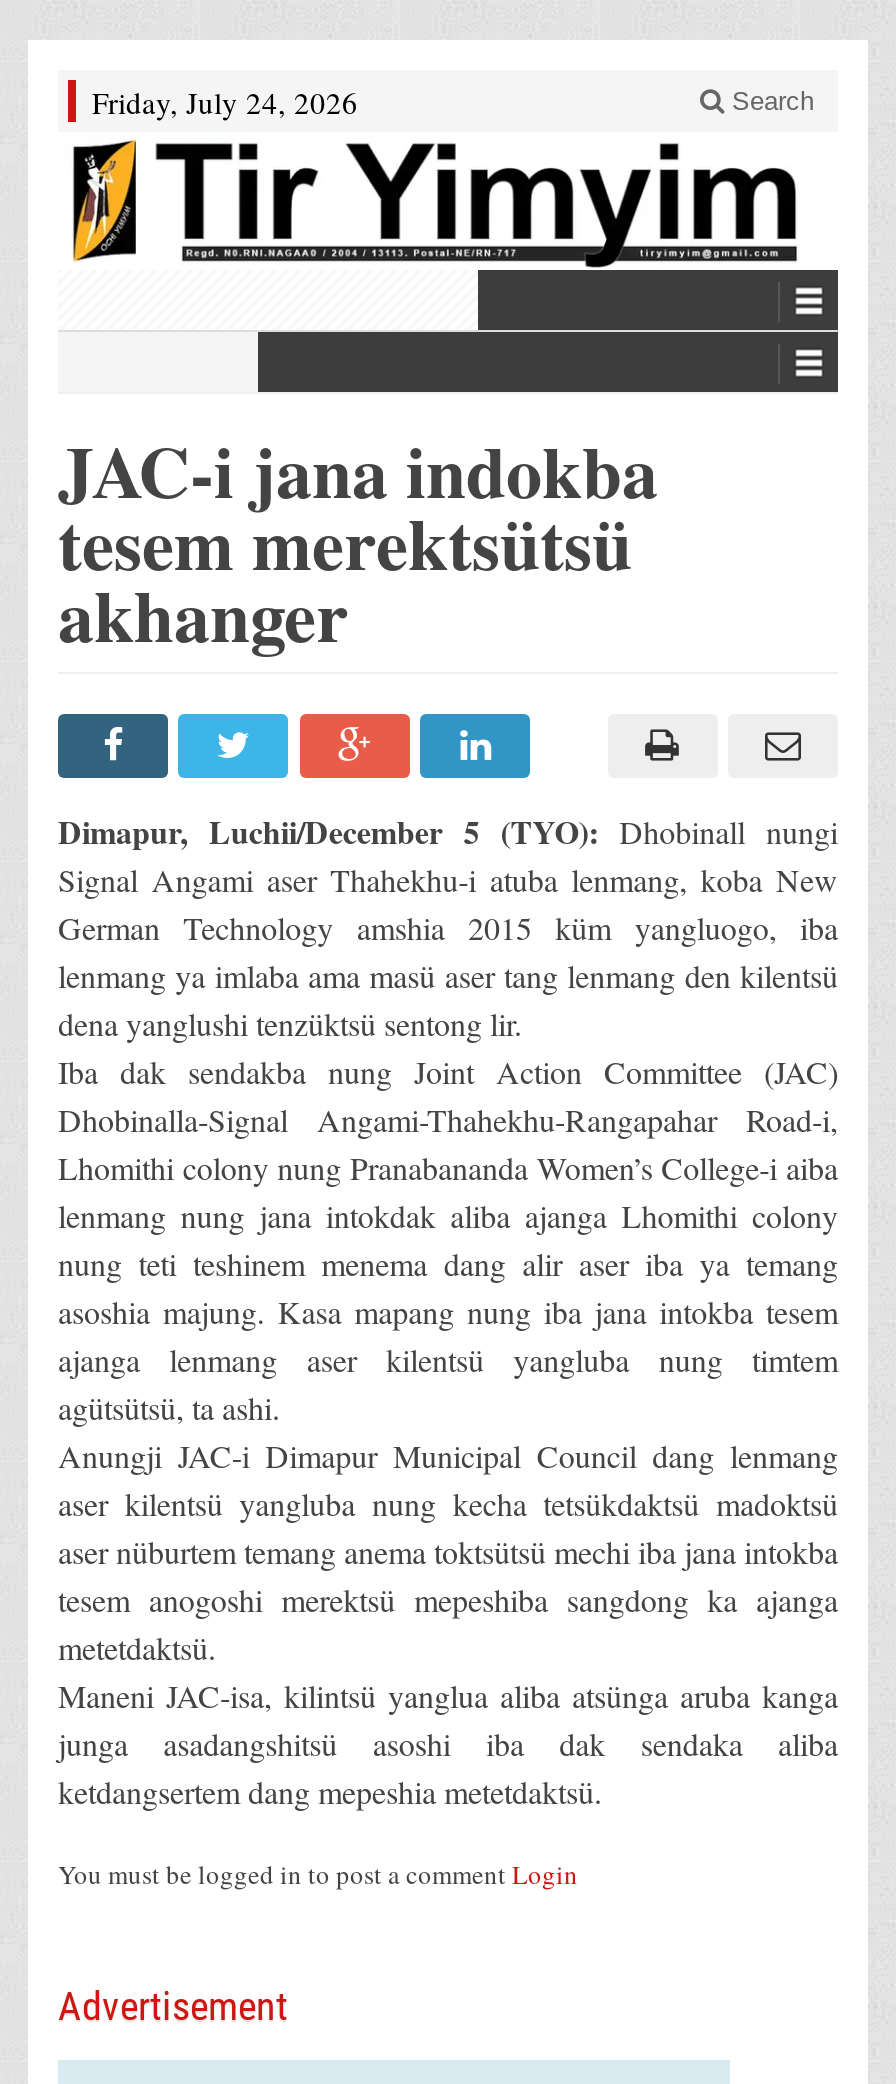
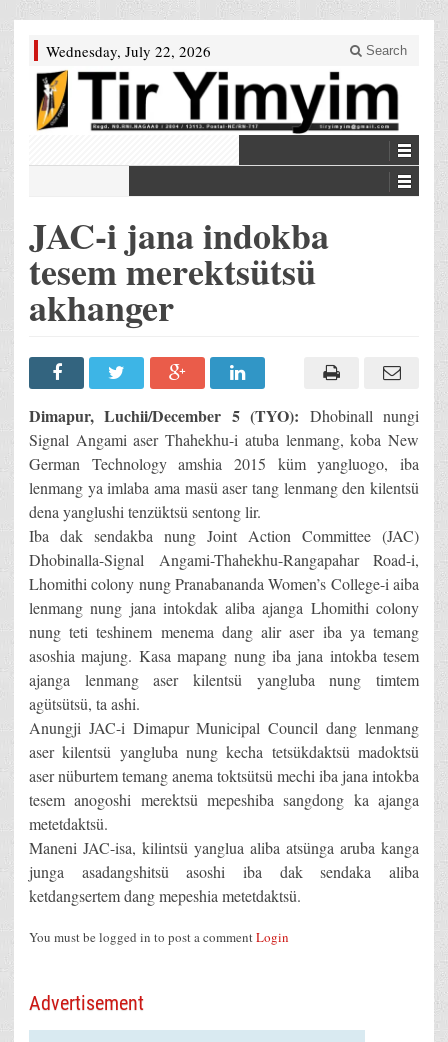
[92,82,358,122] Friday, July 24, 2026 -> [46,41,211,61] Wednesday, July 22, 2026

